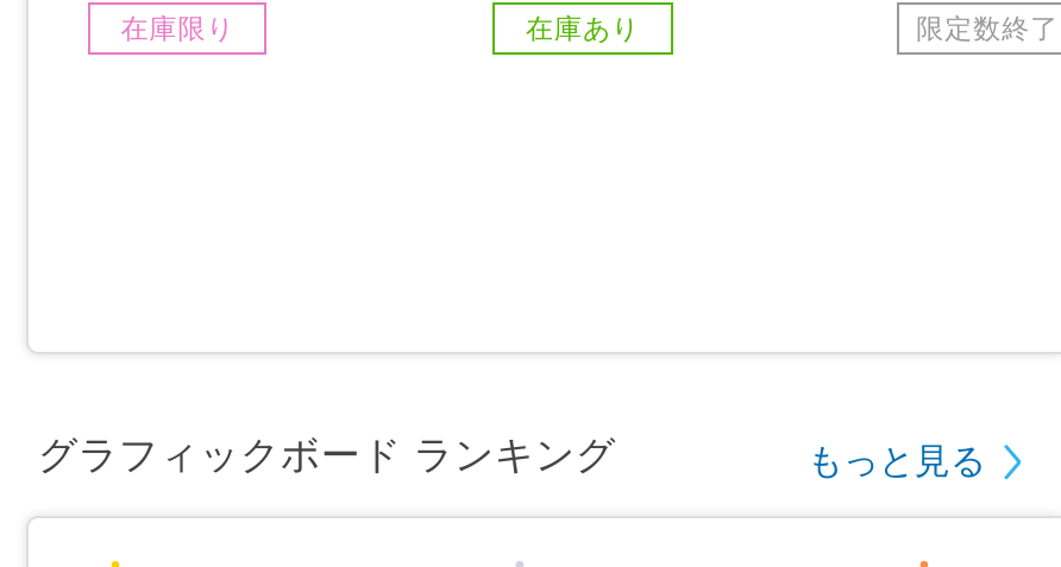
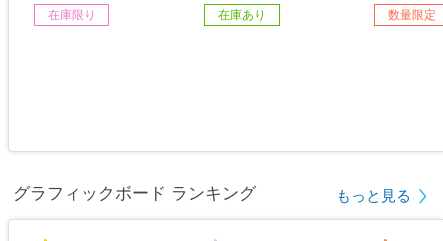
[916,12,1059,43] 限定数終了 -> [388,8,436,21] 数量限定

